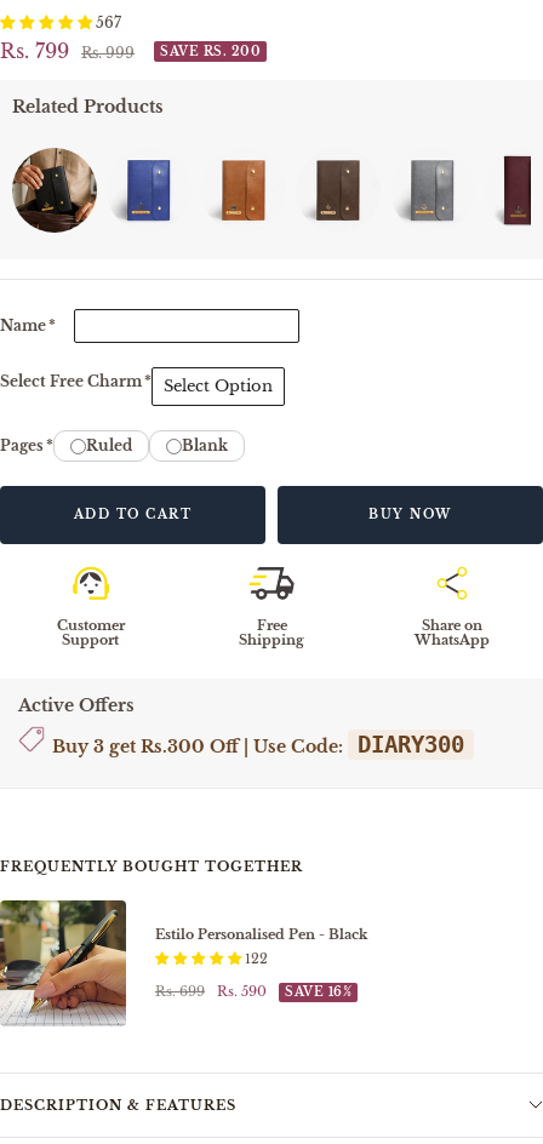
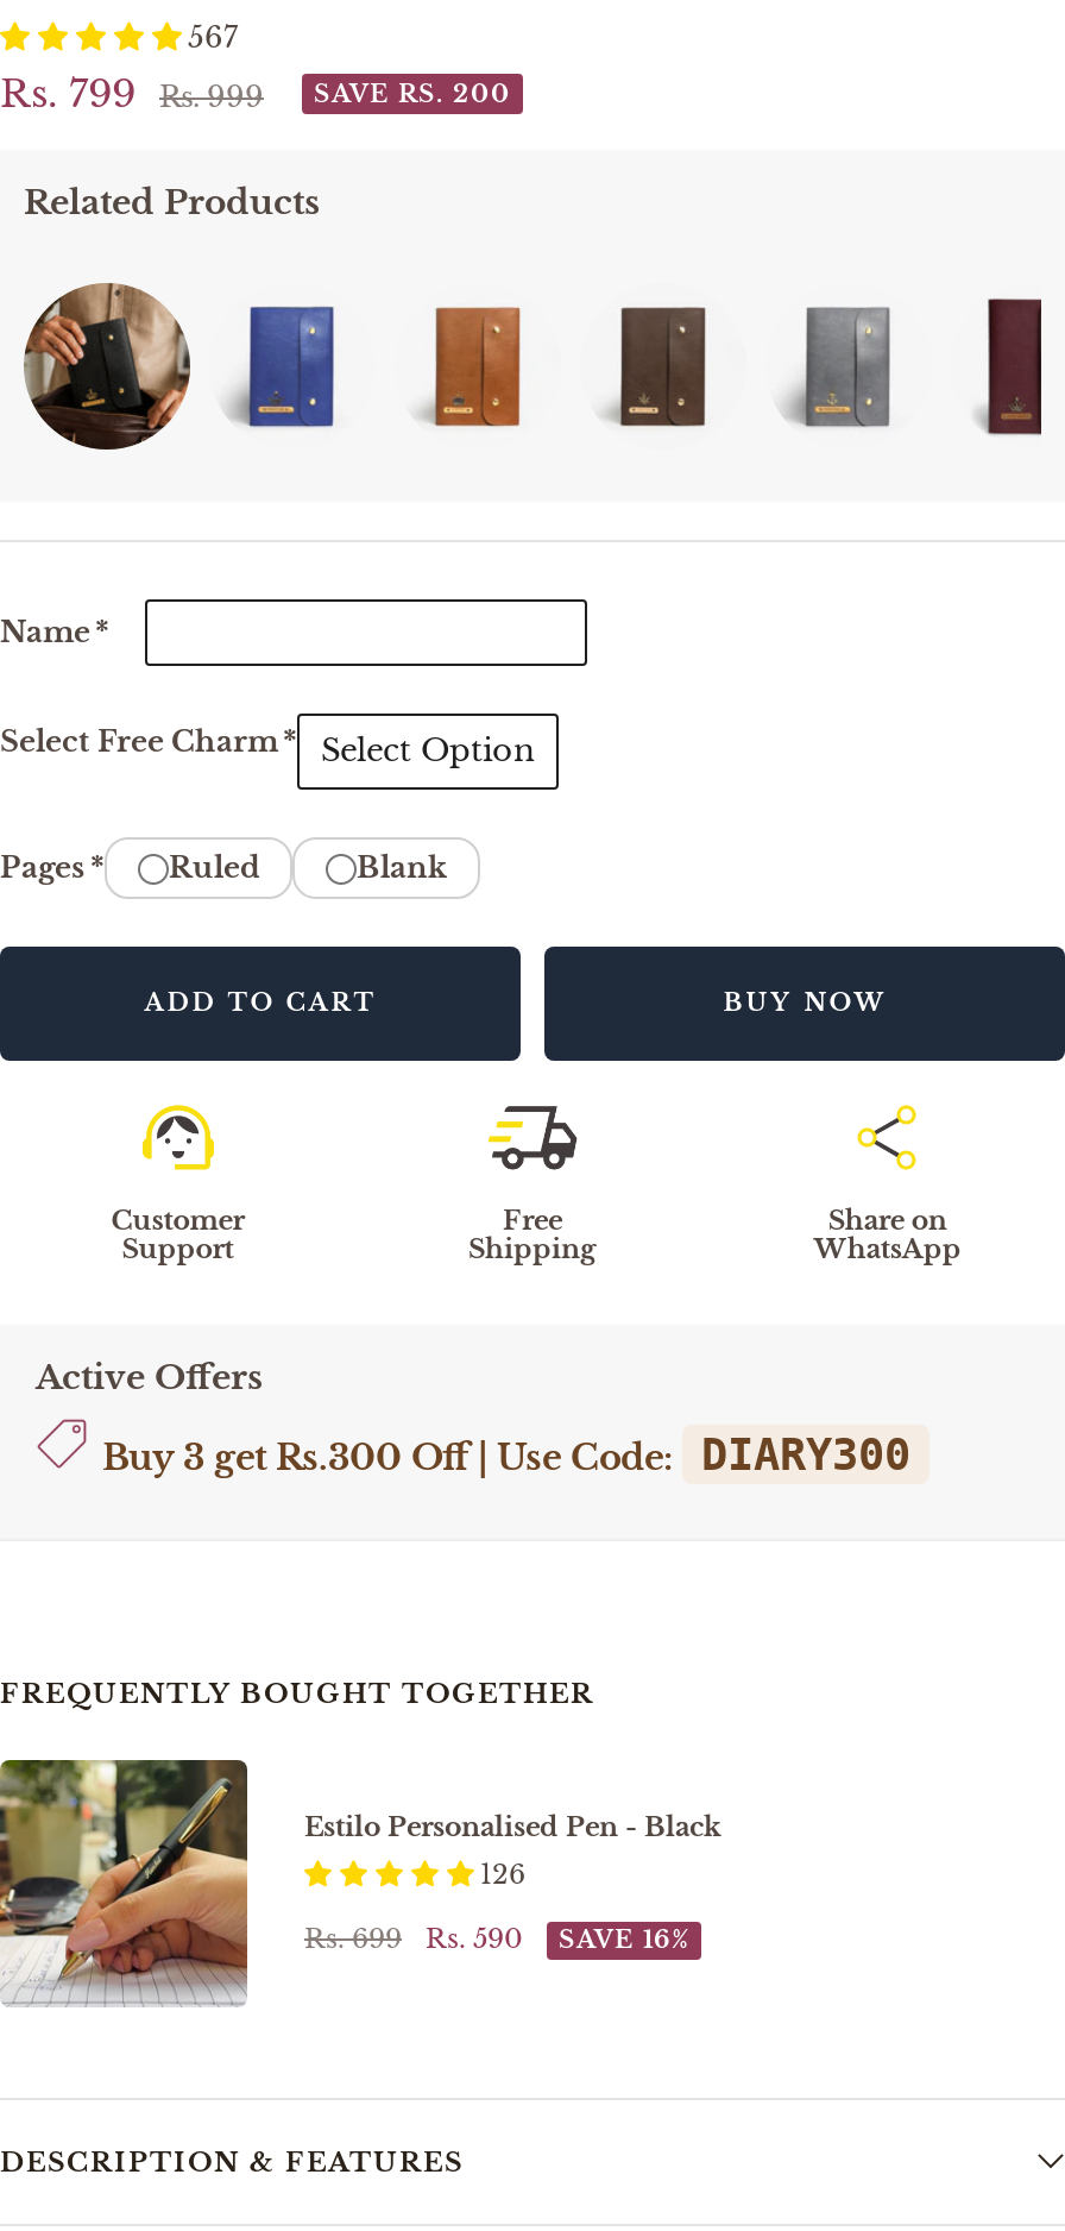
[245,951,268,968] 122 -> [480,1859,525,1892] 126

